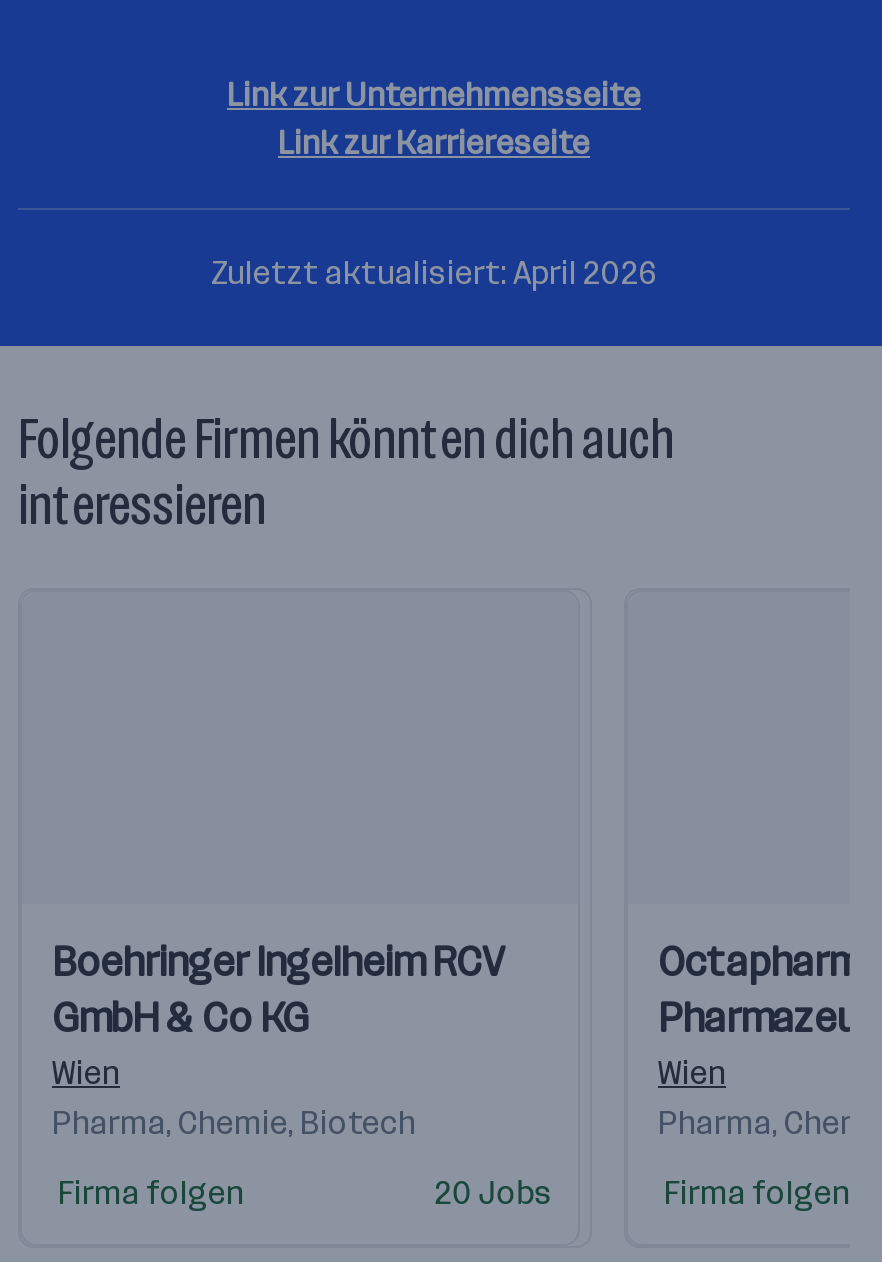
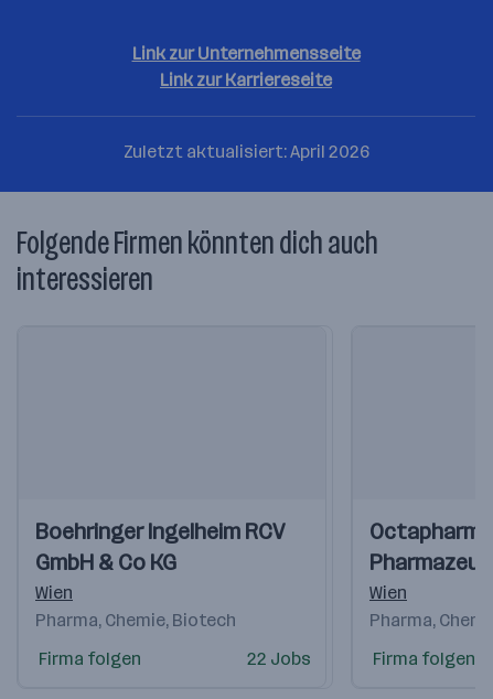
[434,1175,552,1213] 20 Jobs -> [247,649,311,670] 22 Jobs

